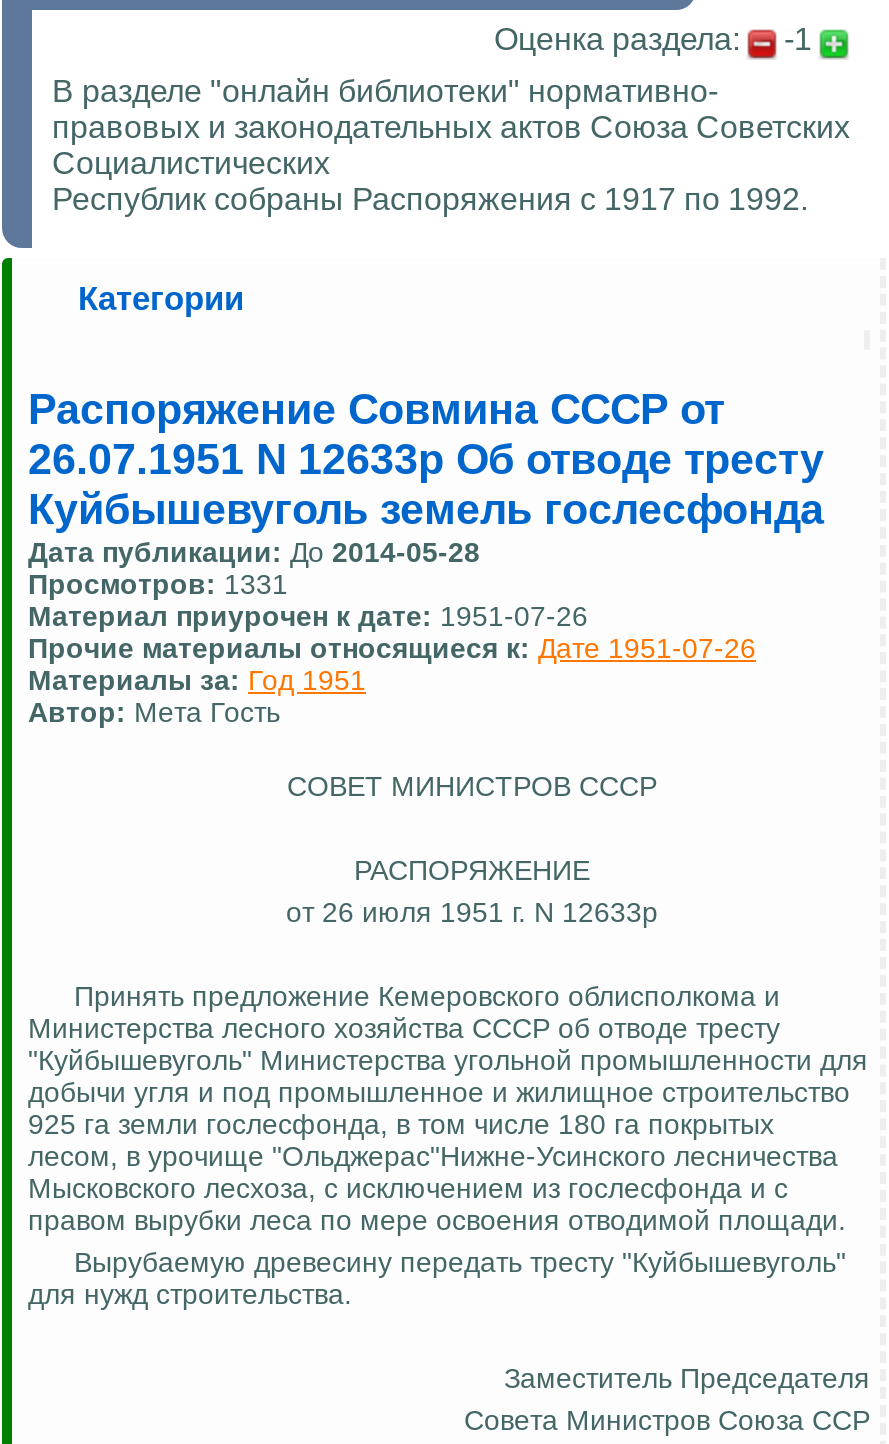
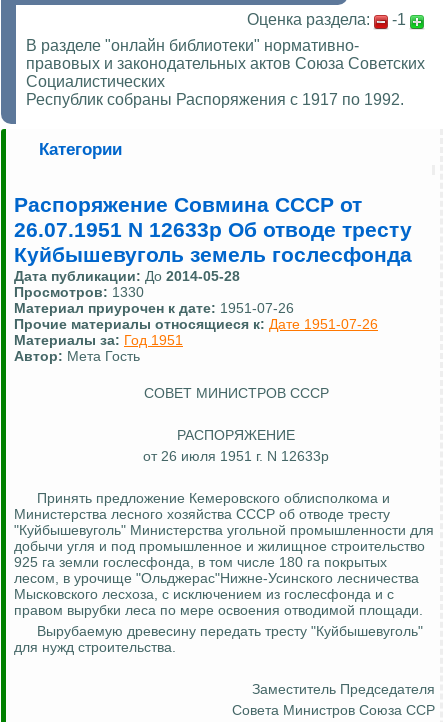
[28,569,288,601] Просмотров: 1331 -> [14,284,144,300] Просмотров: 1330

